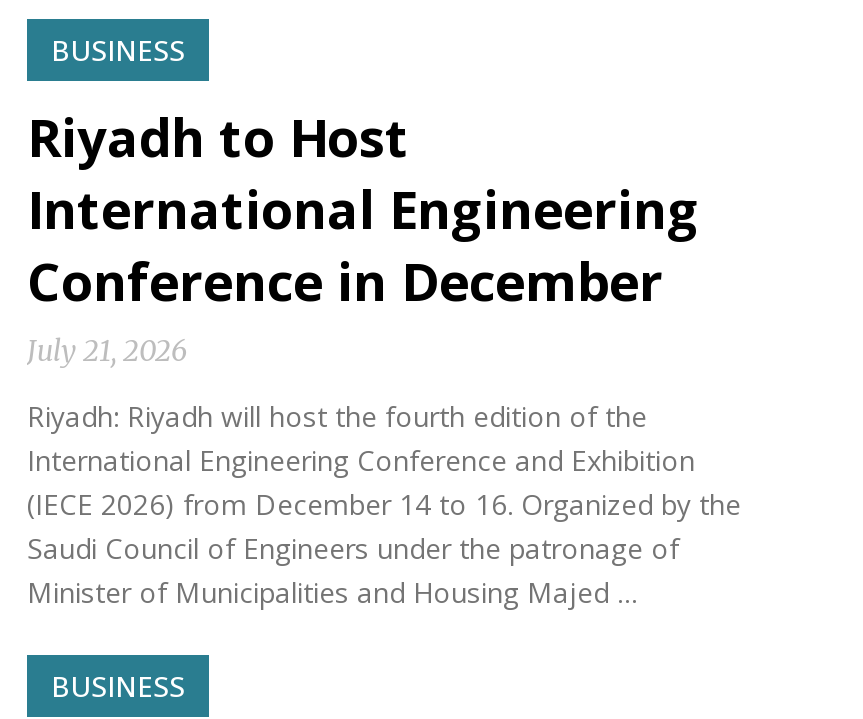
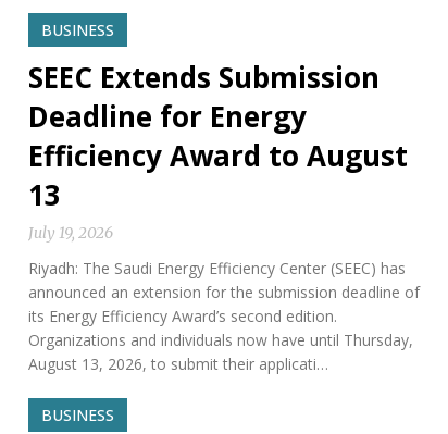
[27,101,699,369] Riyadh to Host | International Engineering | Conference in December | July 21, 2026 -> [28,58,408,243] SEEC Extends Submission | Deadline for Energy | Efficiency Award to August | 13 | July 19, 2026
[27,397,741,611] Riyadh: Riyadh will host the fourth edition of the | International Engineering Conference and Exhibition | (IECE 2026) from December 14 to 16. Organized by the | Saudi Council of Engineers under the patronage of | Minister of Municipalities and Housing Majed … -> [28,258,420,374] Riyadh: The Saudi Energy Efficiency Center (SEEC) has | announced an extension for the submission deadline of | its Energy Efficiency Award’s second edition. | Organizations and individuals now have until Thursday, | August 13, 2026, to submit their applicati…

